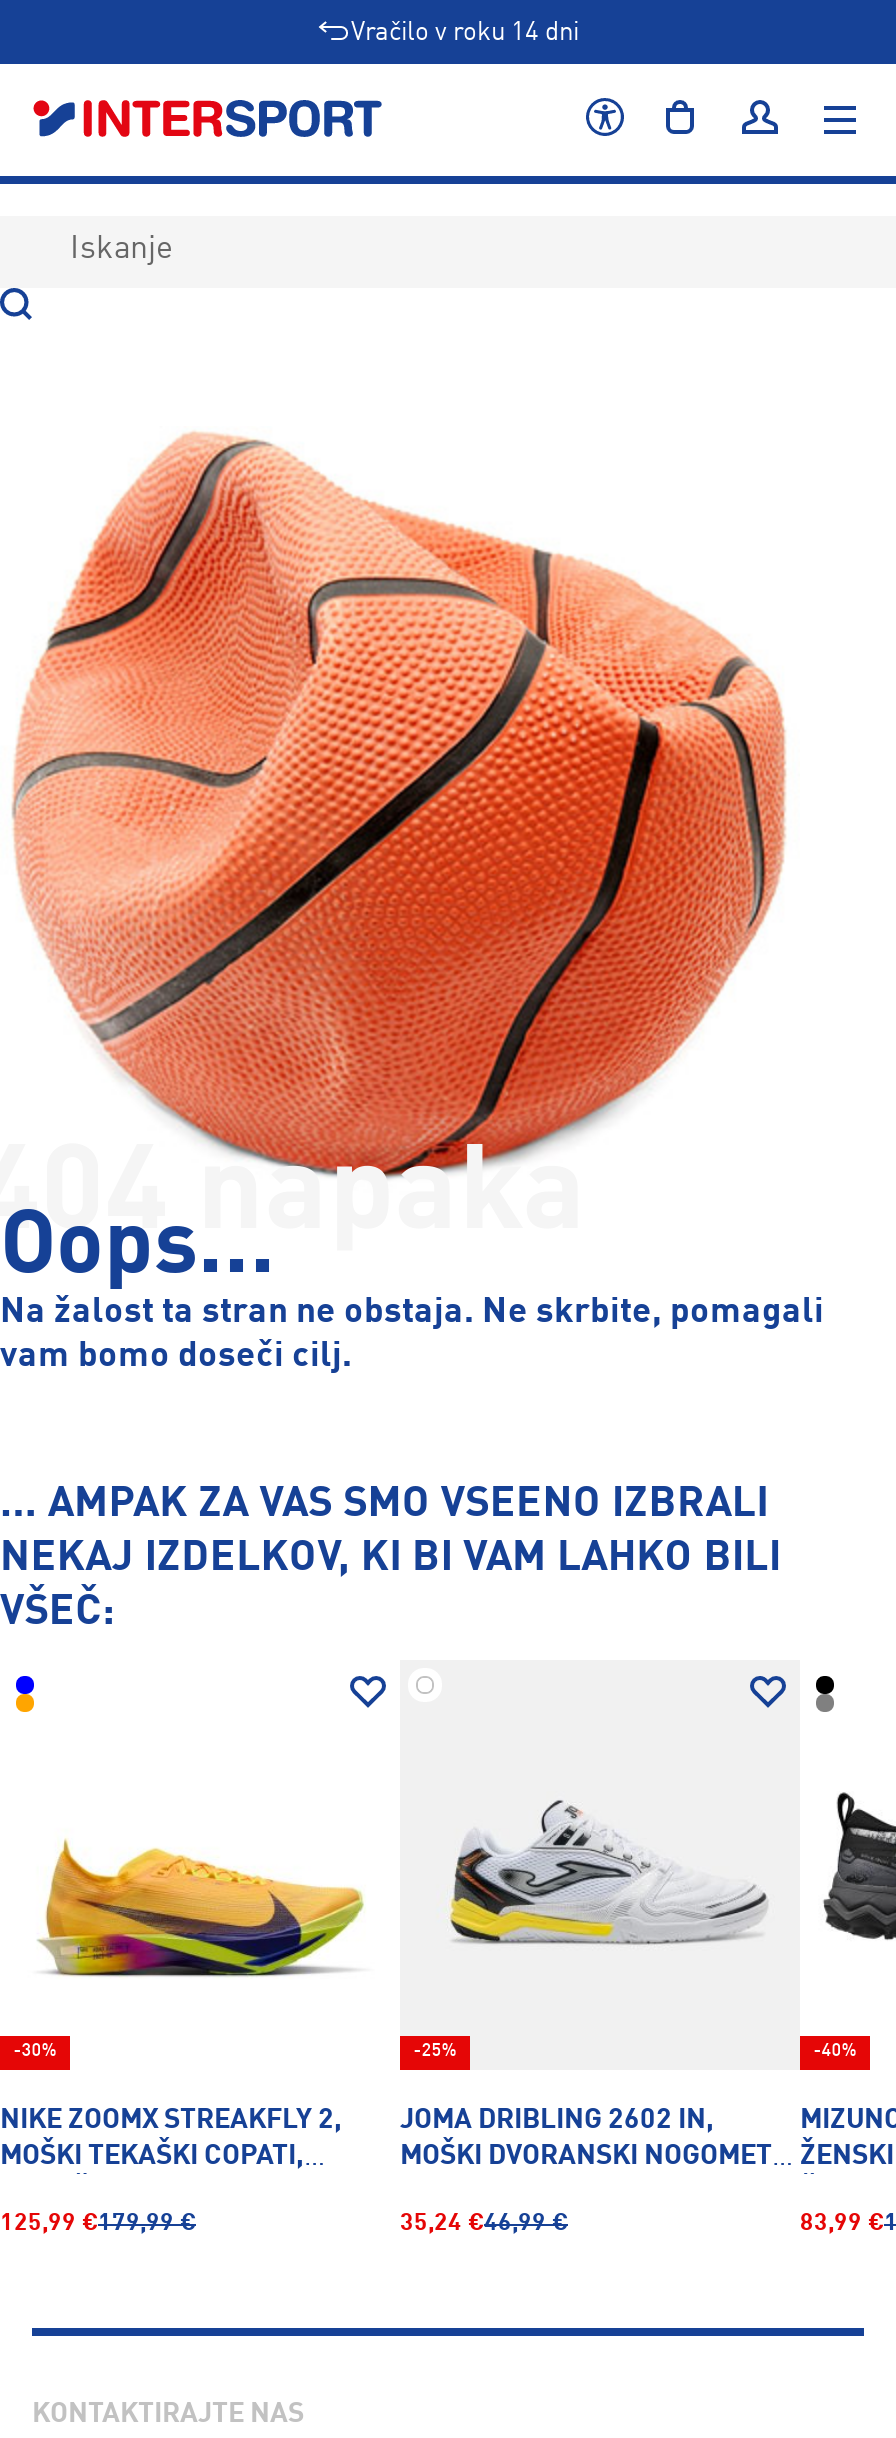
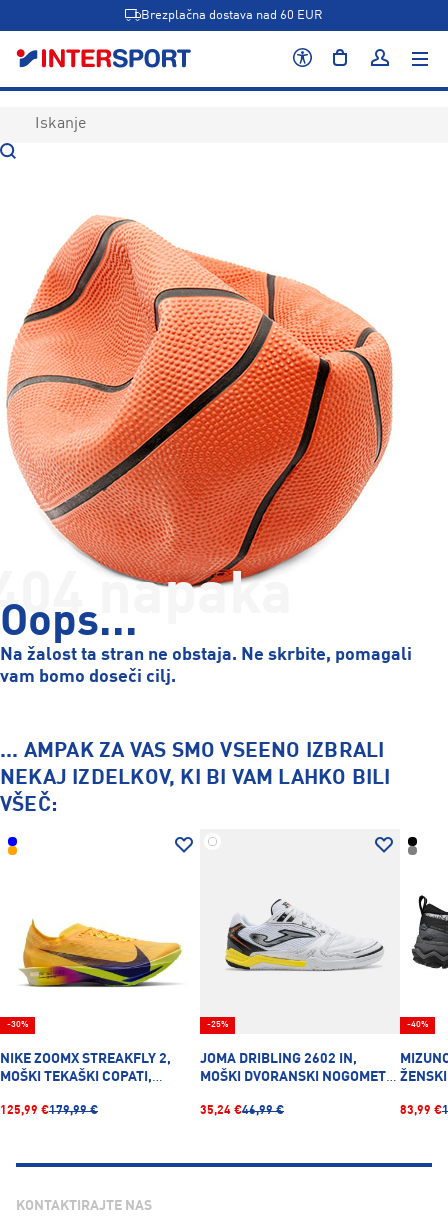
[351,19,579,45] Vračilo v roku 14 dni -> [141,9,323,22] Brezplačna dostava nad 60 EUR

